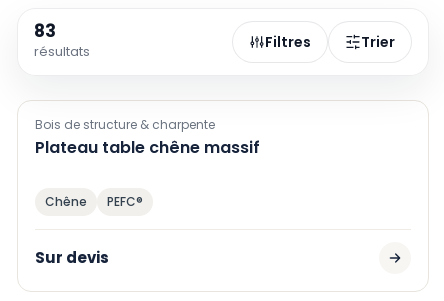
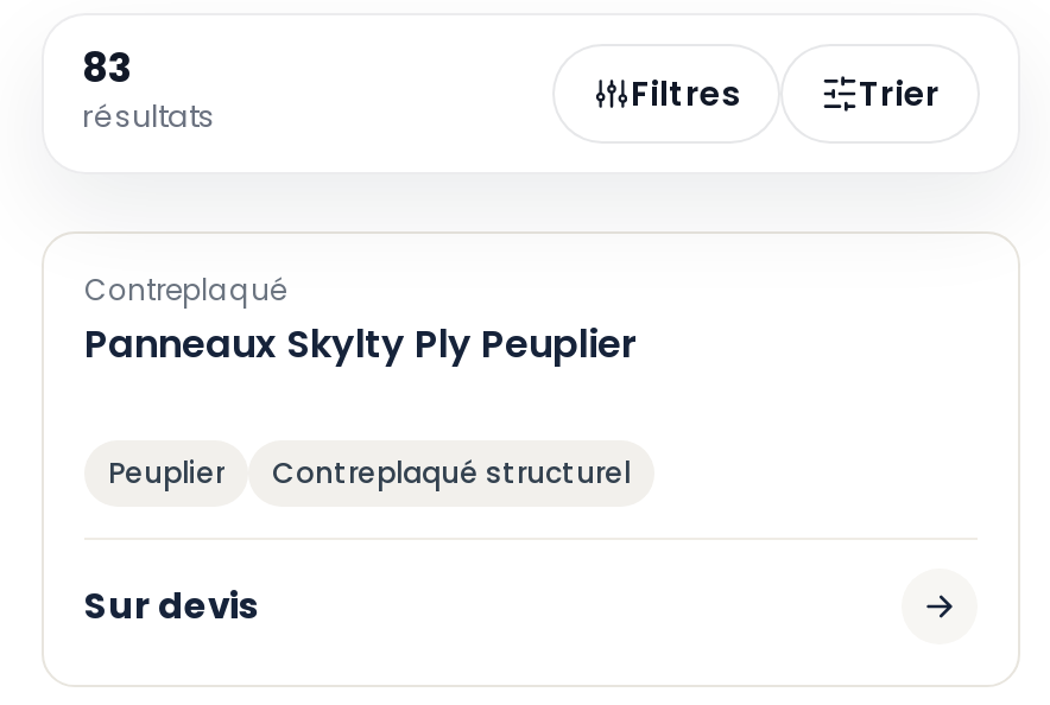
[35,116,260,159] Bois de structure & charpente | Plateau table chêne massif -> [84,270,638,372] Contreplaqué | Panneaux Skylty Ply Peuplier
[45,193,143,210] Chêne | PEFC® -> [108,453,631,493] Peuplier | Contreplaqué structurel

